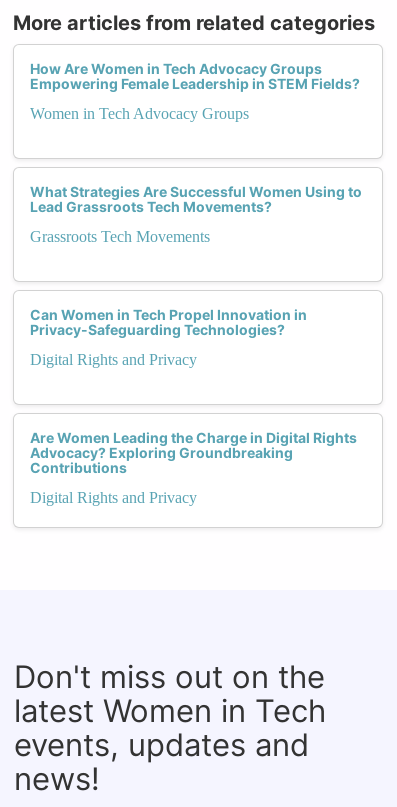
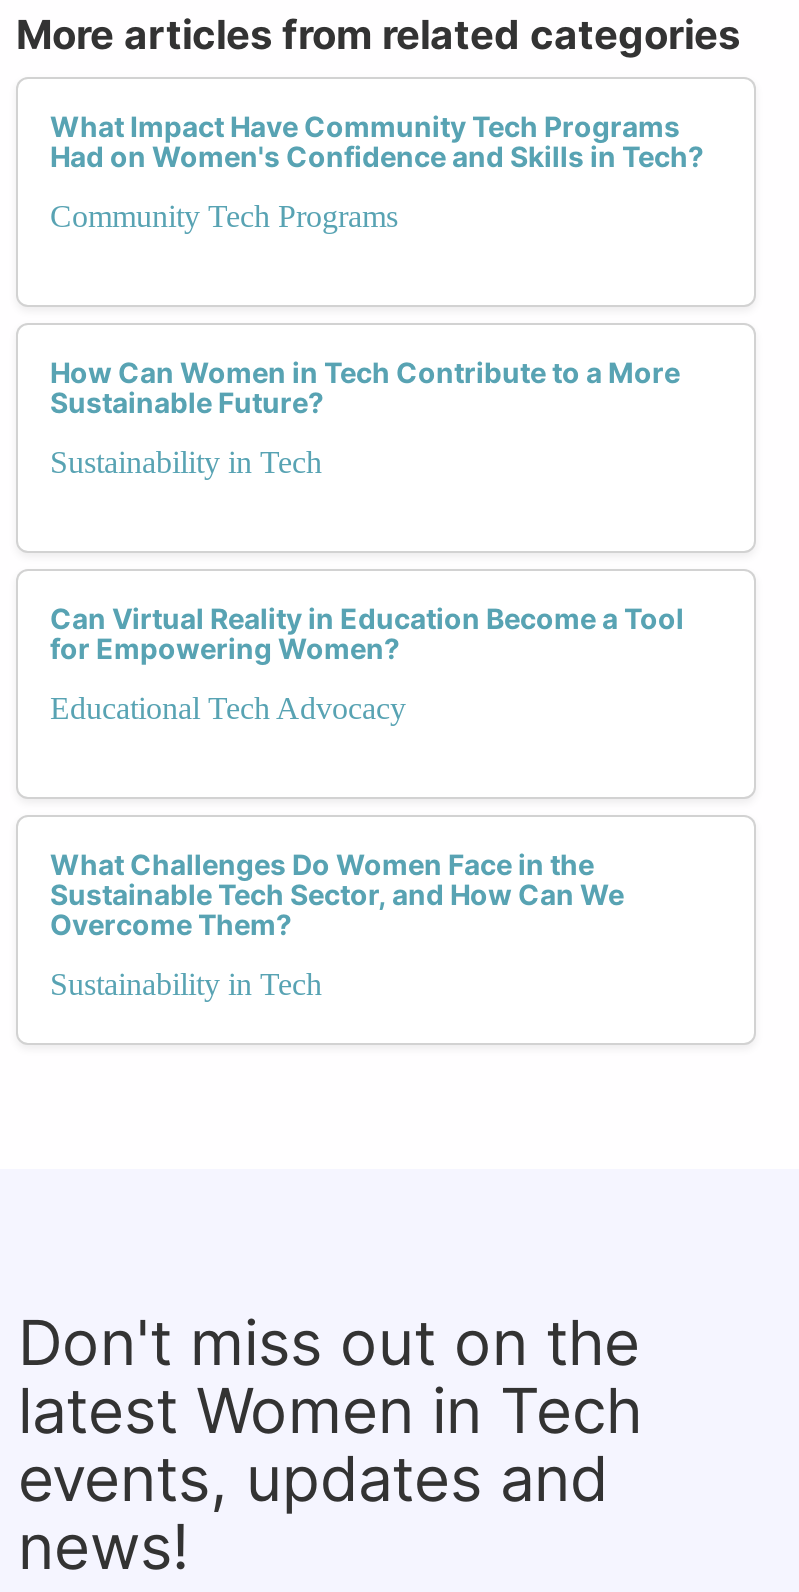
[30,60,360,92] How Are Women in Tech Advocacy Groups | Empowering Female Leadership in STEM Fields? -> [50,109,704,173] What Impact Have Community Tech Programs | Had on Women's Confidence and Skills in Tech?
[30,105,249,122] Women in Tech Advocacy Groups -> [50,199,398,233] Community Tech Programs
[30,183,362,215] What Strategies Are Successful Women Using to | Lead Grassroots Tech Movements? -> [50,355,680,419] How Can Women in Tech Contribute to a More | Sustainable Future?
[30,228,210,245] Grassroots Tech Movements -> [50,445,322,479] Sustainability in Tech
[30,306,307,338] Can Women in Tech Propel Innovation in | Privacy-Safeguarding Technologies? -> [50,601,684,665] Can Virtual Reality in Education Become a Tool | for Empowering Women?
[30,351,197,368] Digital Rights and Privacy -> [50,691,406,725] Educational Tech Advocacy
[30,429,357,476] Are Women Leading the Charge in Digital Rights | Advocacy? Exploring Groundbreaking | Contributions -> [50,847,624,941] What Challenges Do Women Face in the | Sustainable Tech Sector, and How Can We | Overcome Them?
[30,489,197,506] Digital Rights and Privacy -> [50,967,322,1001] Sustainability in Tech

